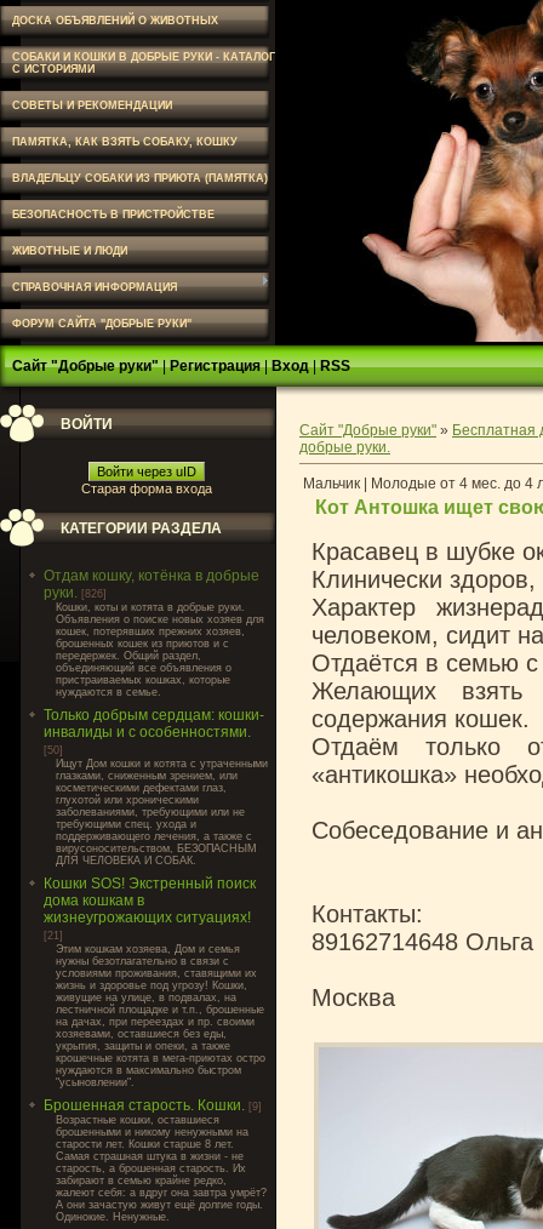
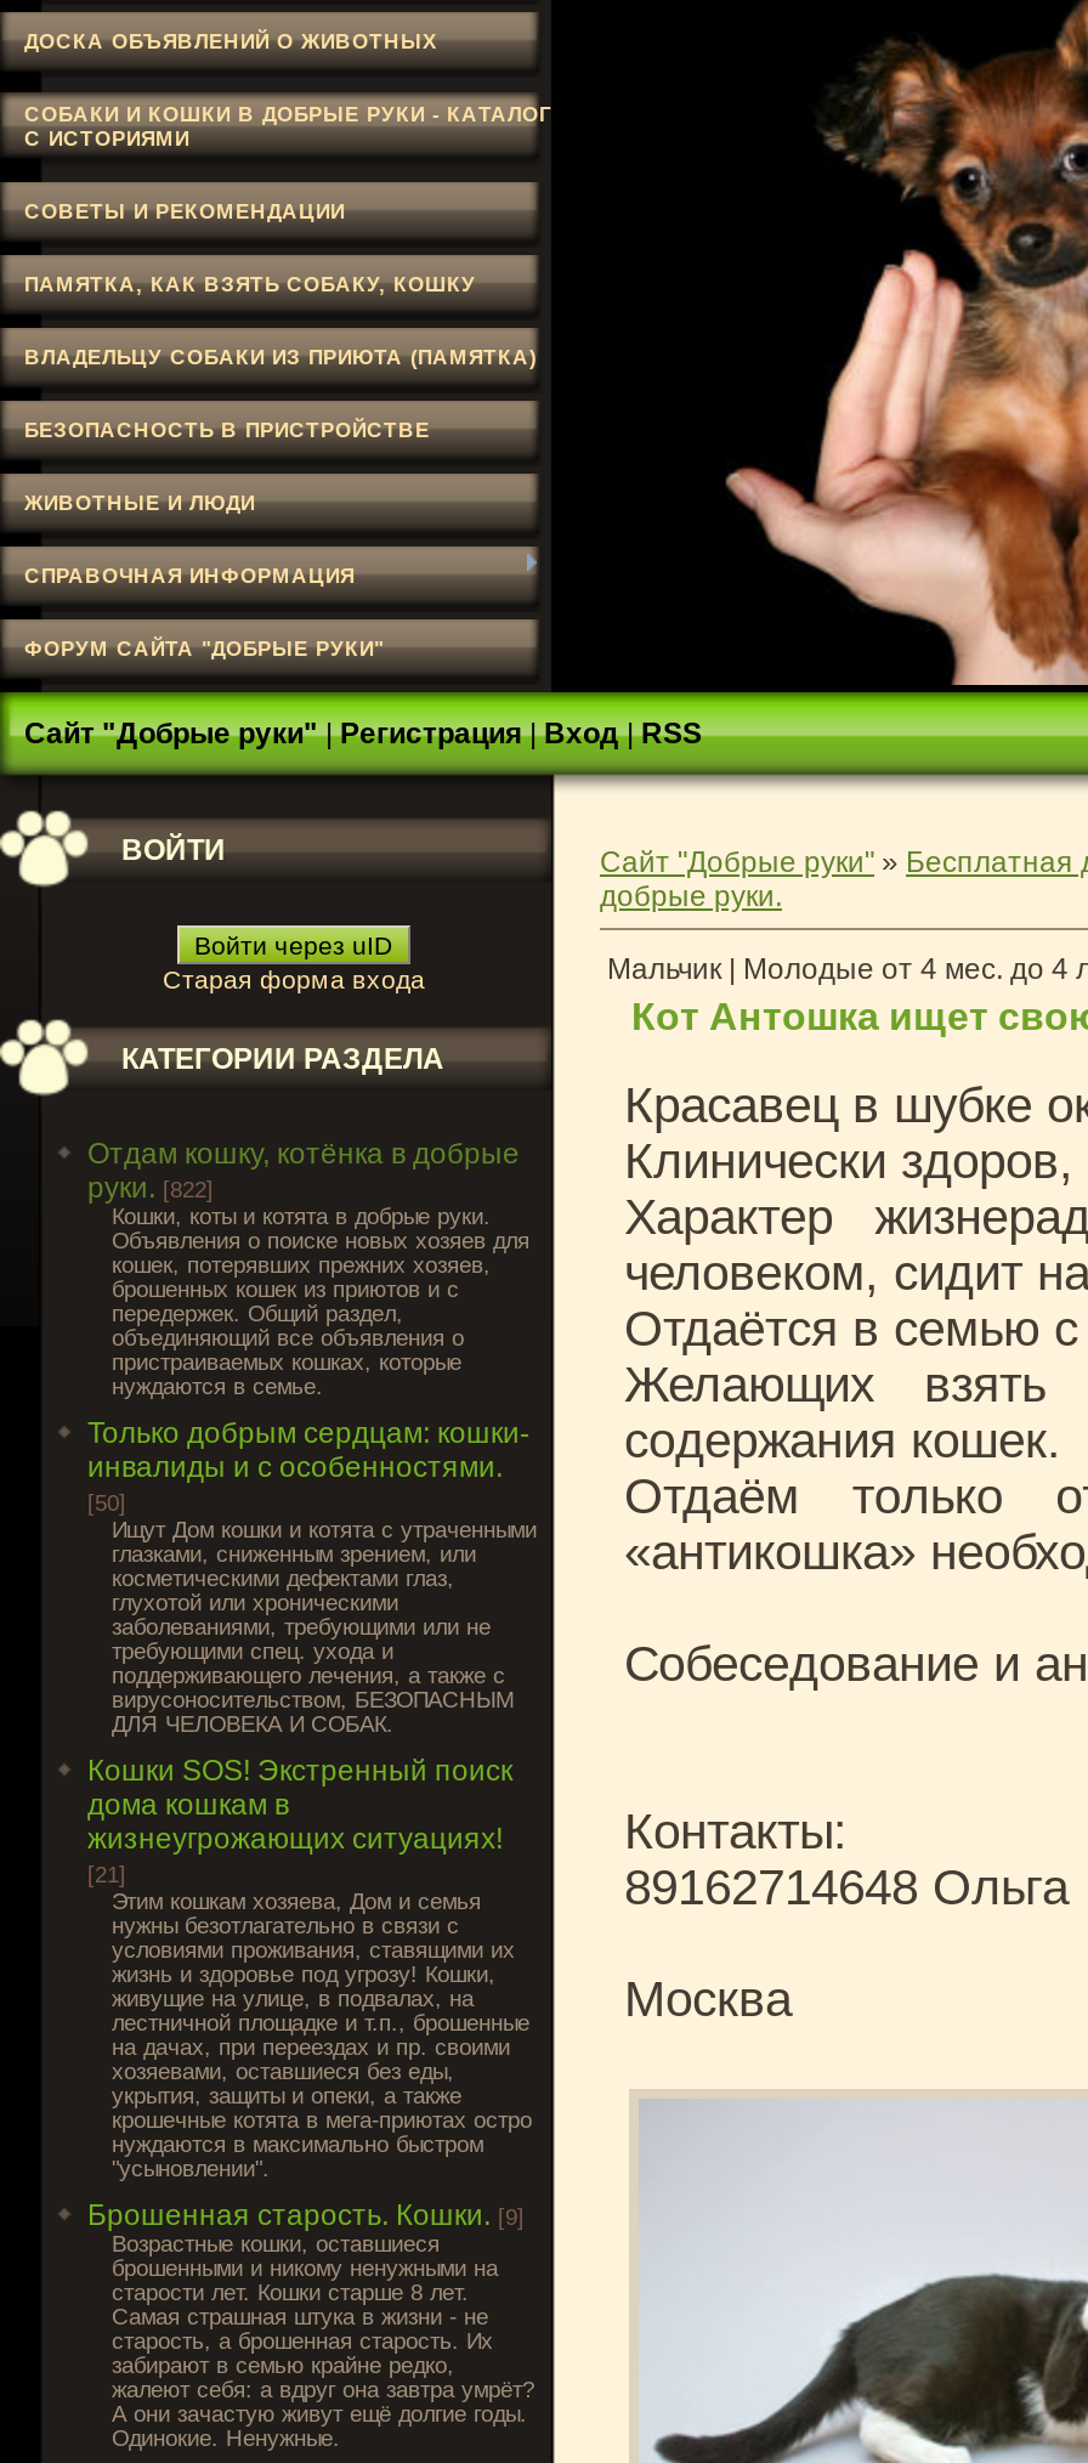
[44,584,107,601] руки. [826] -> [87,1171,214,1205] руки. [822]

